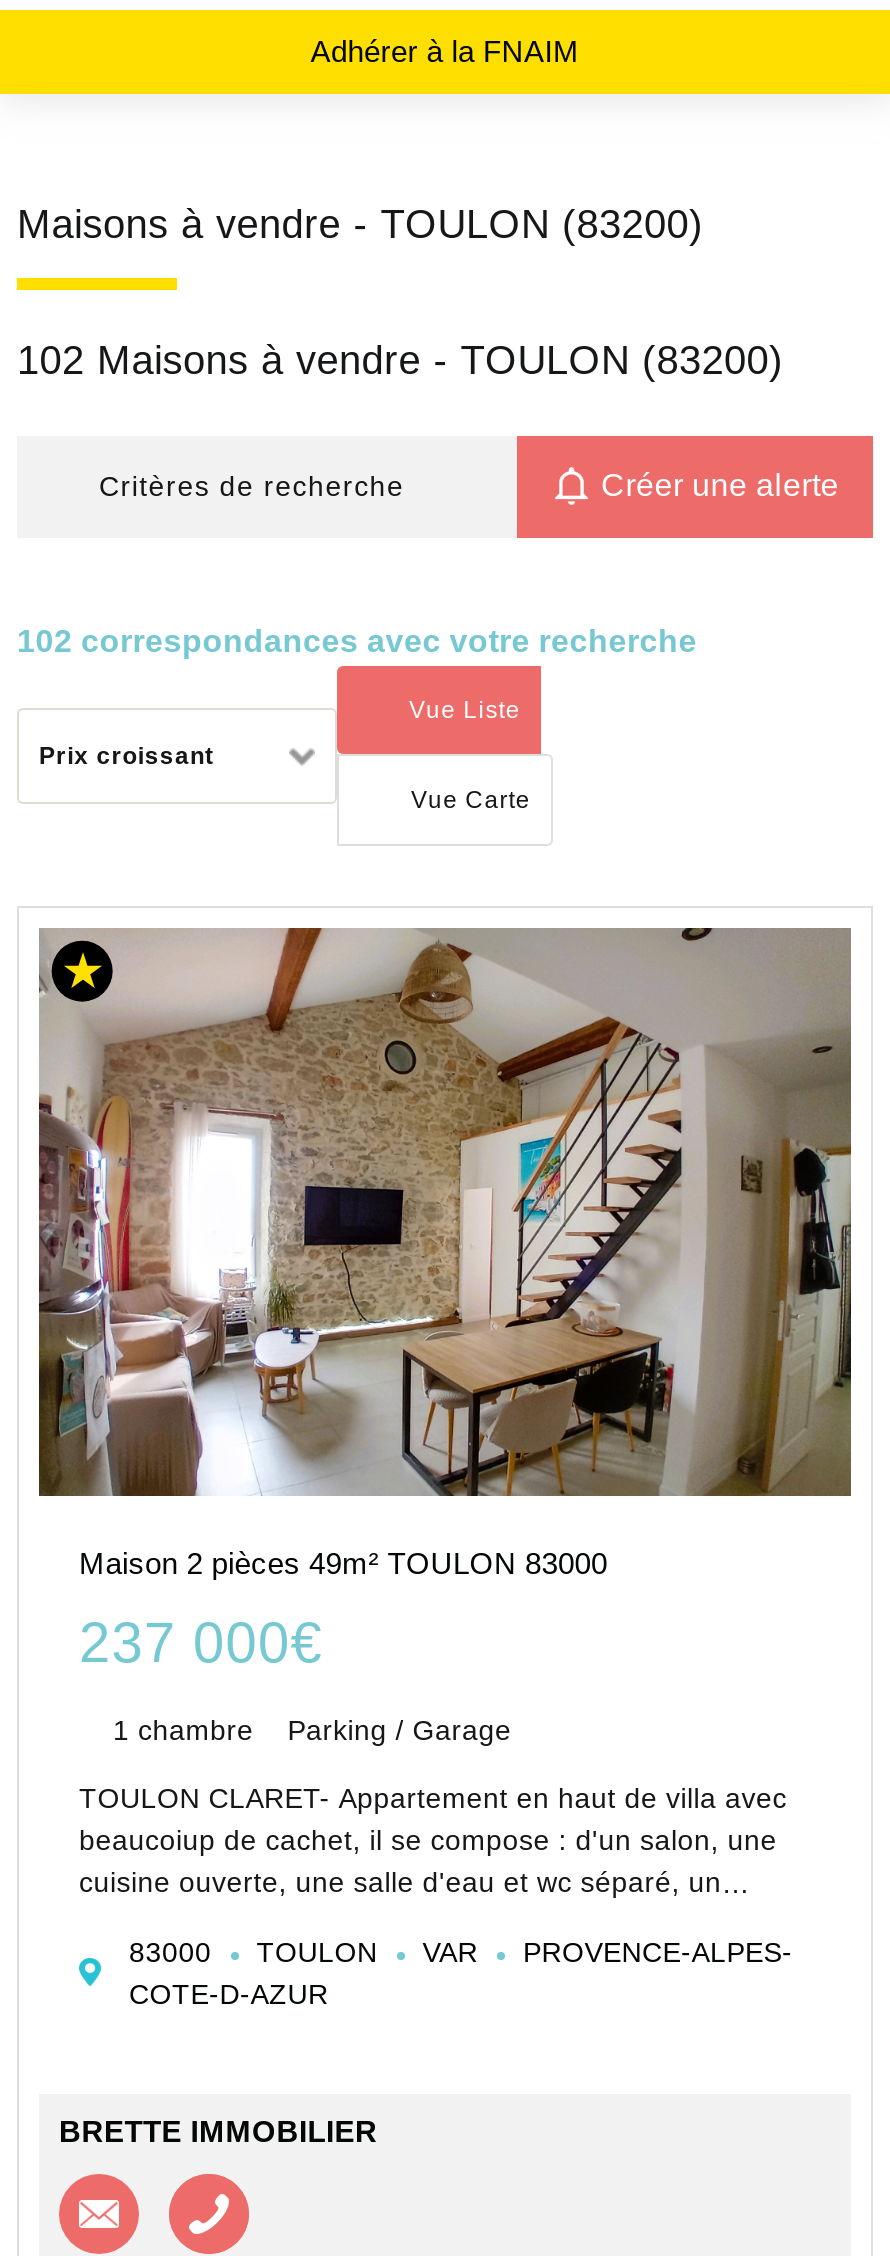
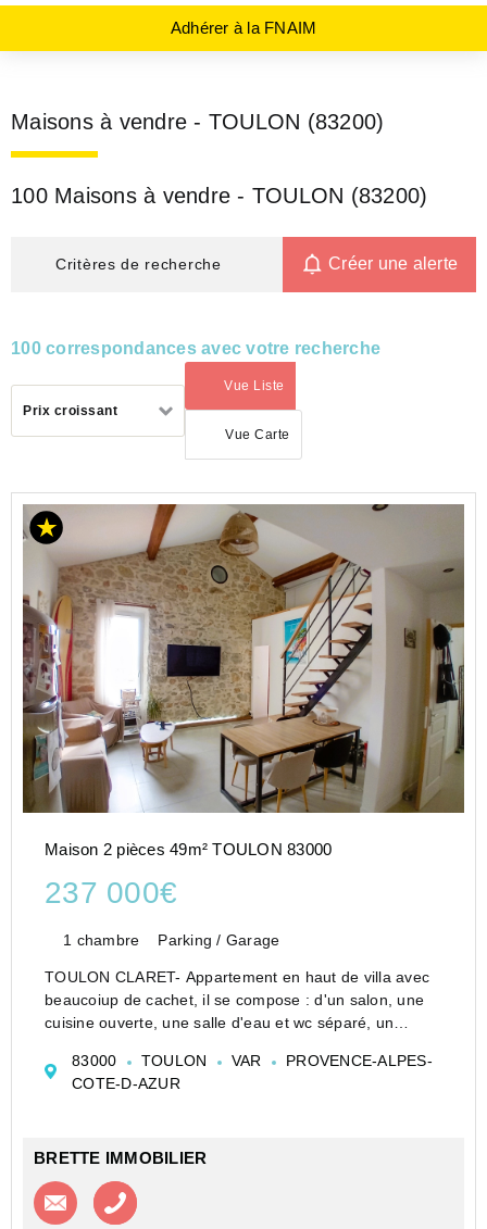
[17,338,783,382] 102 Maisons à vendre - TOULON (83200) -> [11,184,427,208] 100 Maisons à vendre - TOULON (83200)
[17,623,697,657] 102 correspondances avec votre recherche -> [11,338,380,357] 100 correspondances avec votre recherche

